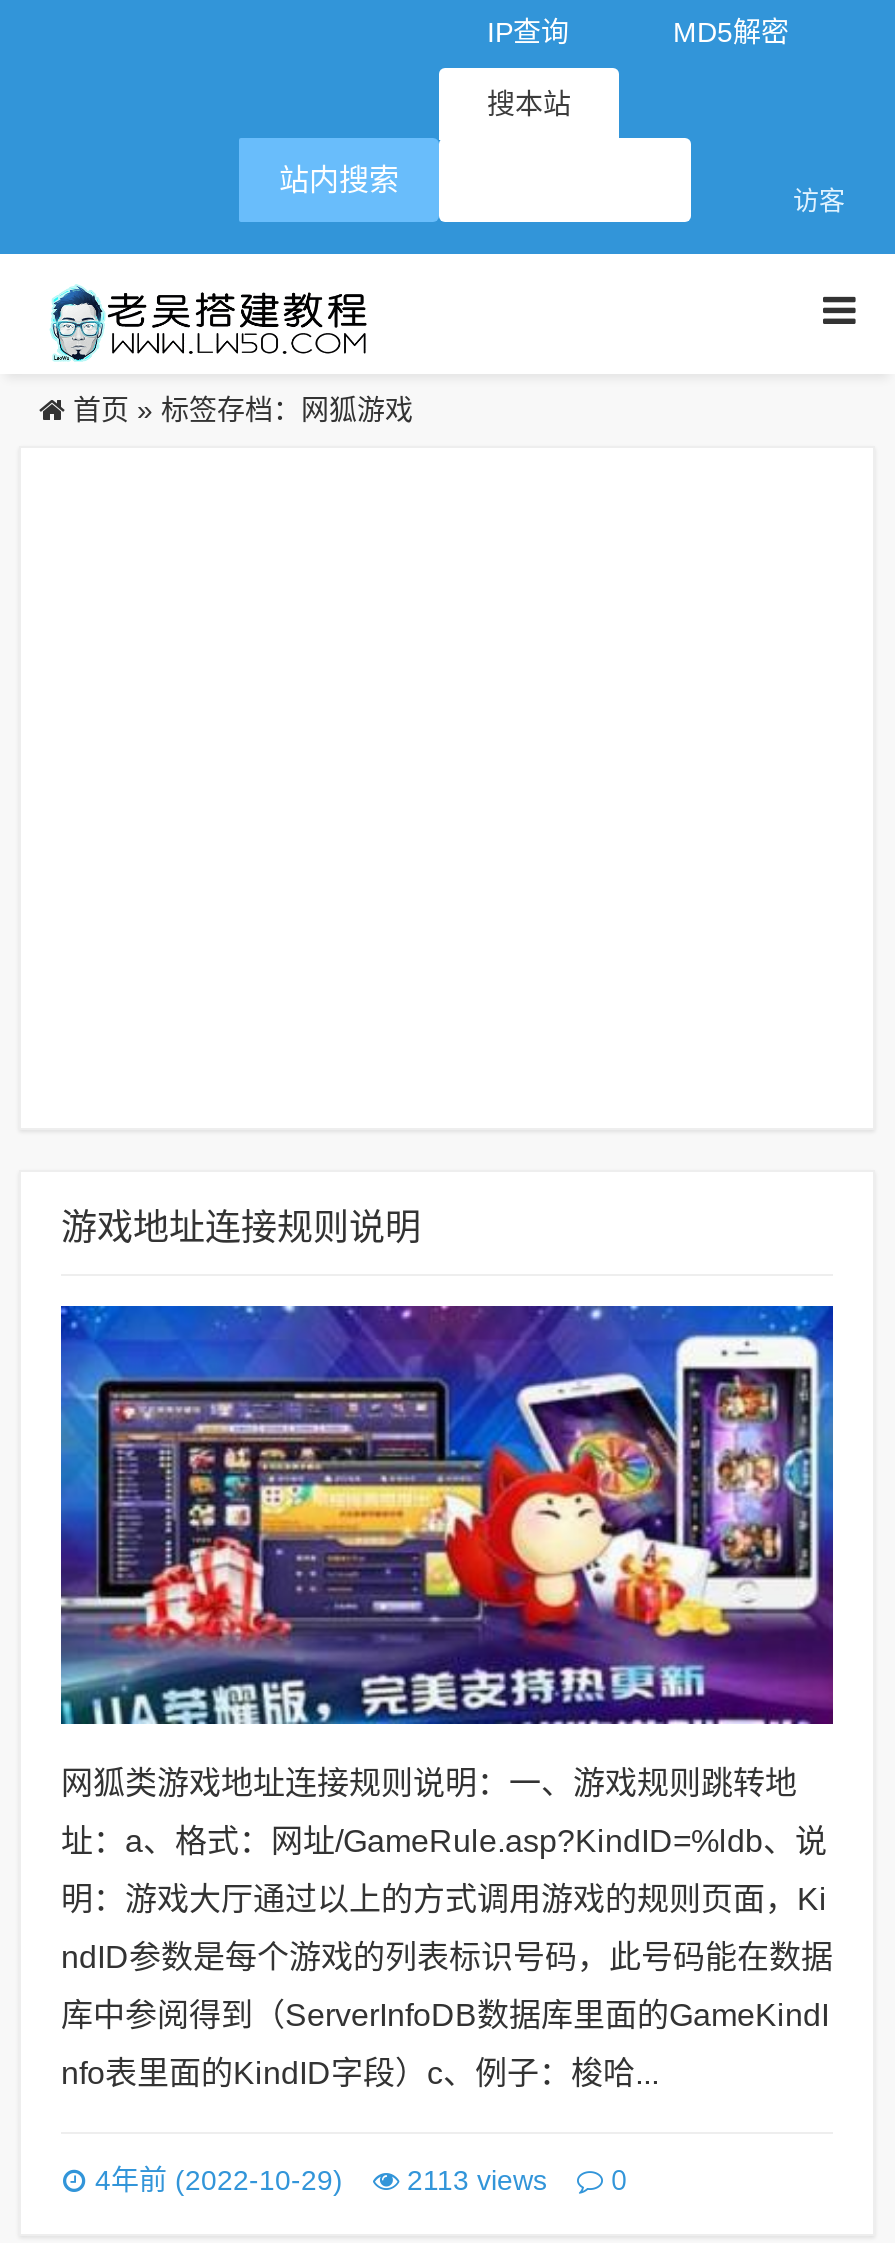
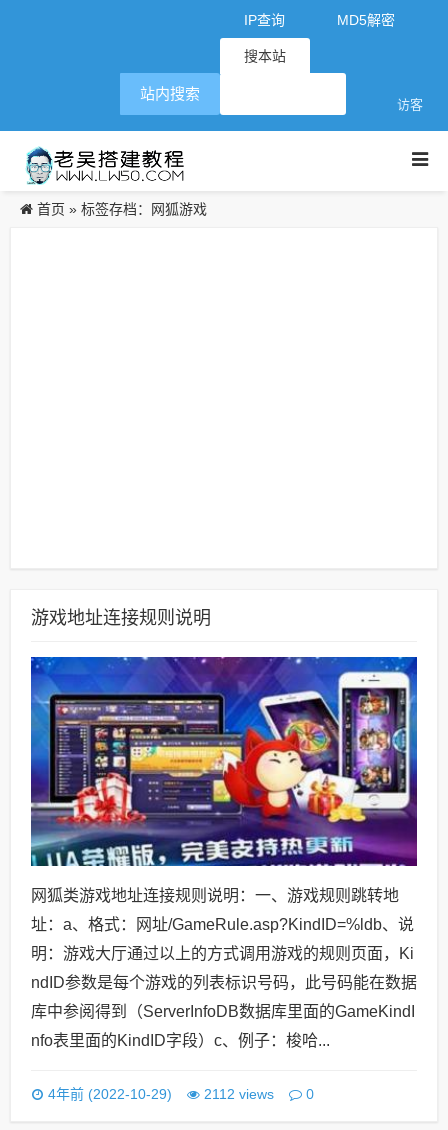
[95,2159,627,2197] 4年前 (2022-10-29) 2113 views 0 -> [48,1084,314,1103] 4年前 (2022-10-29) 2112 views 0

